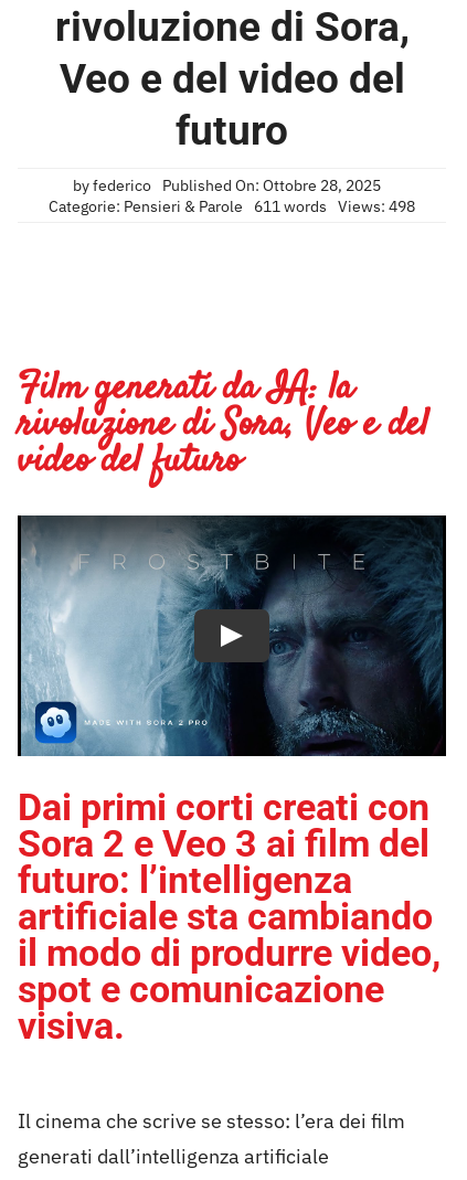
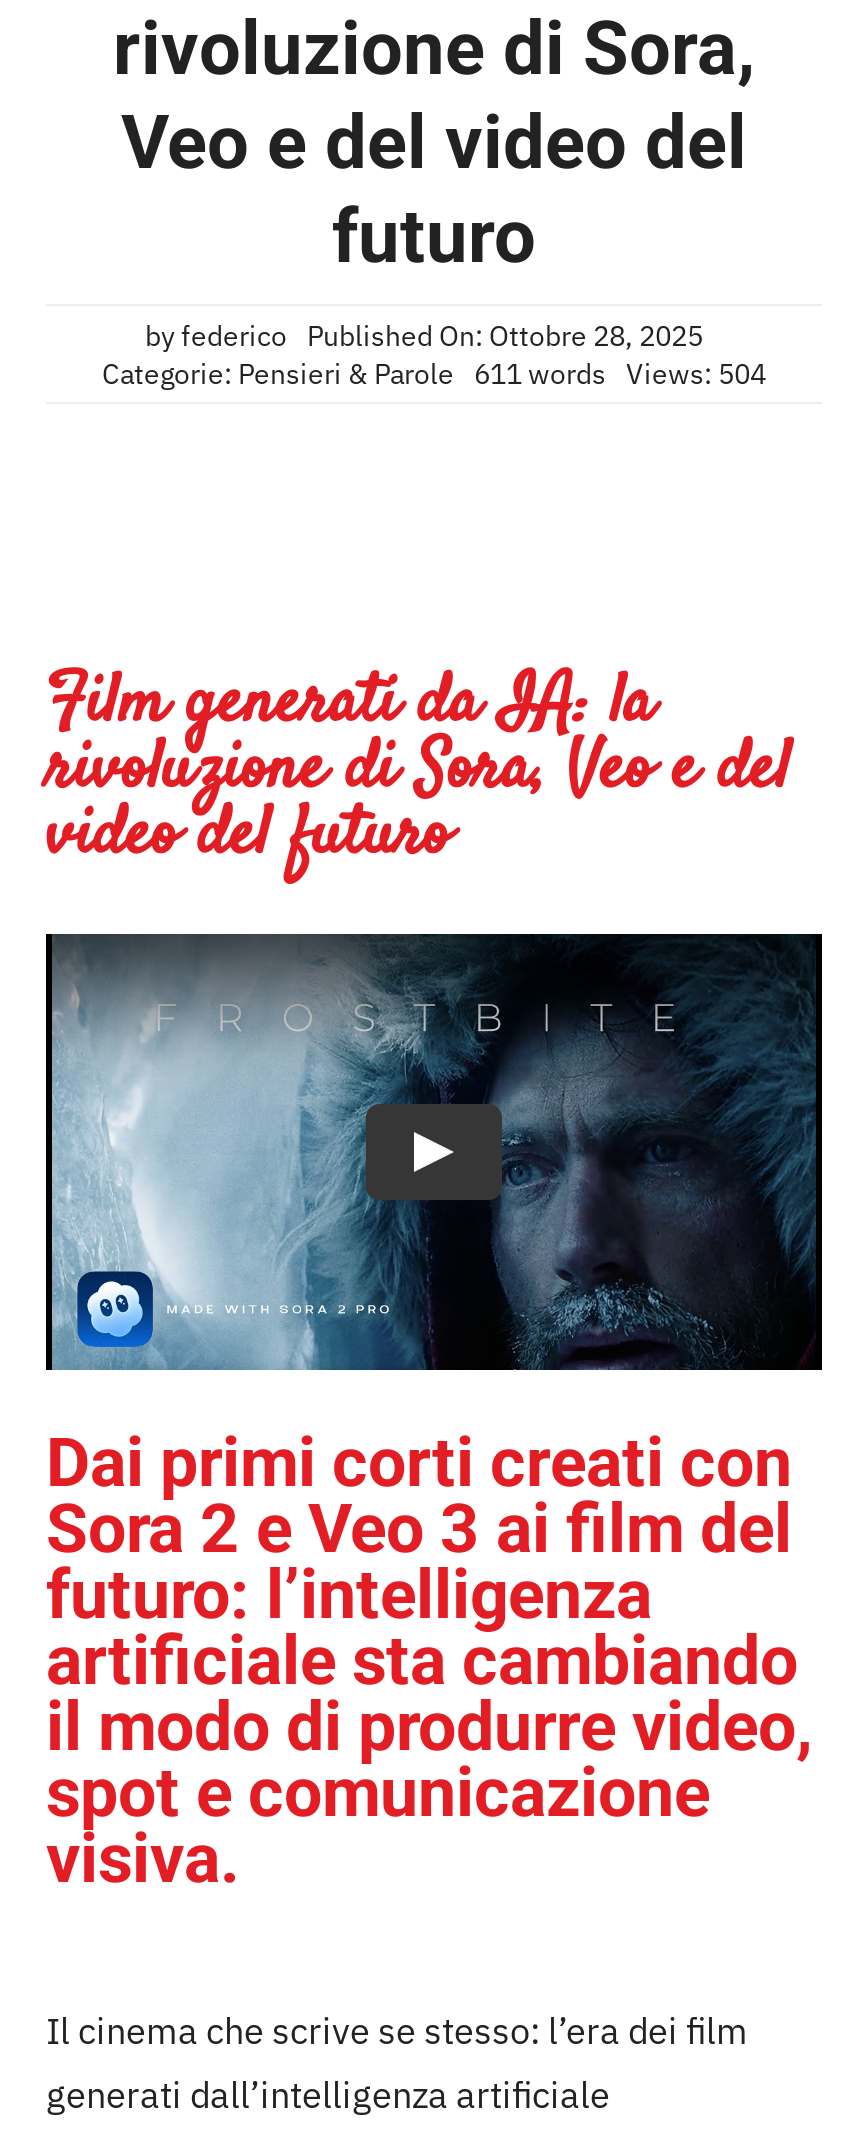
[49,196,415,216] Categorie: Pensieri & Parole 611 words Views: 498 -> [102,355,766,391] Categorie: Pensieri & Parole 611 words Views: 504

